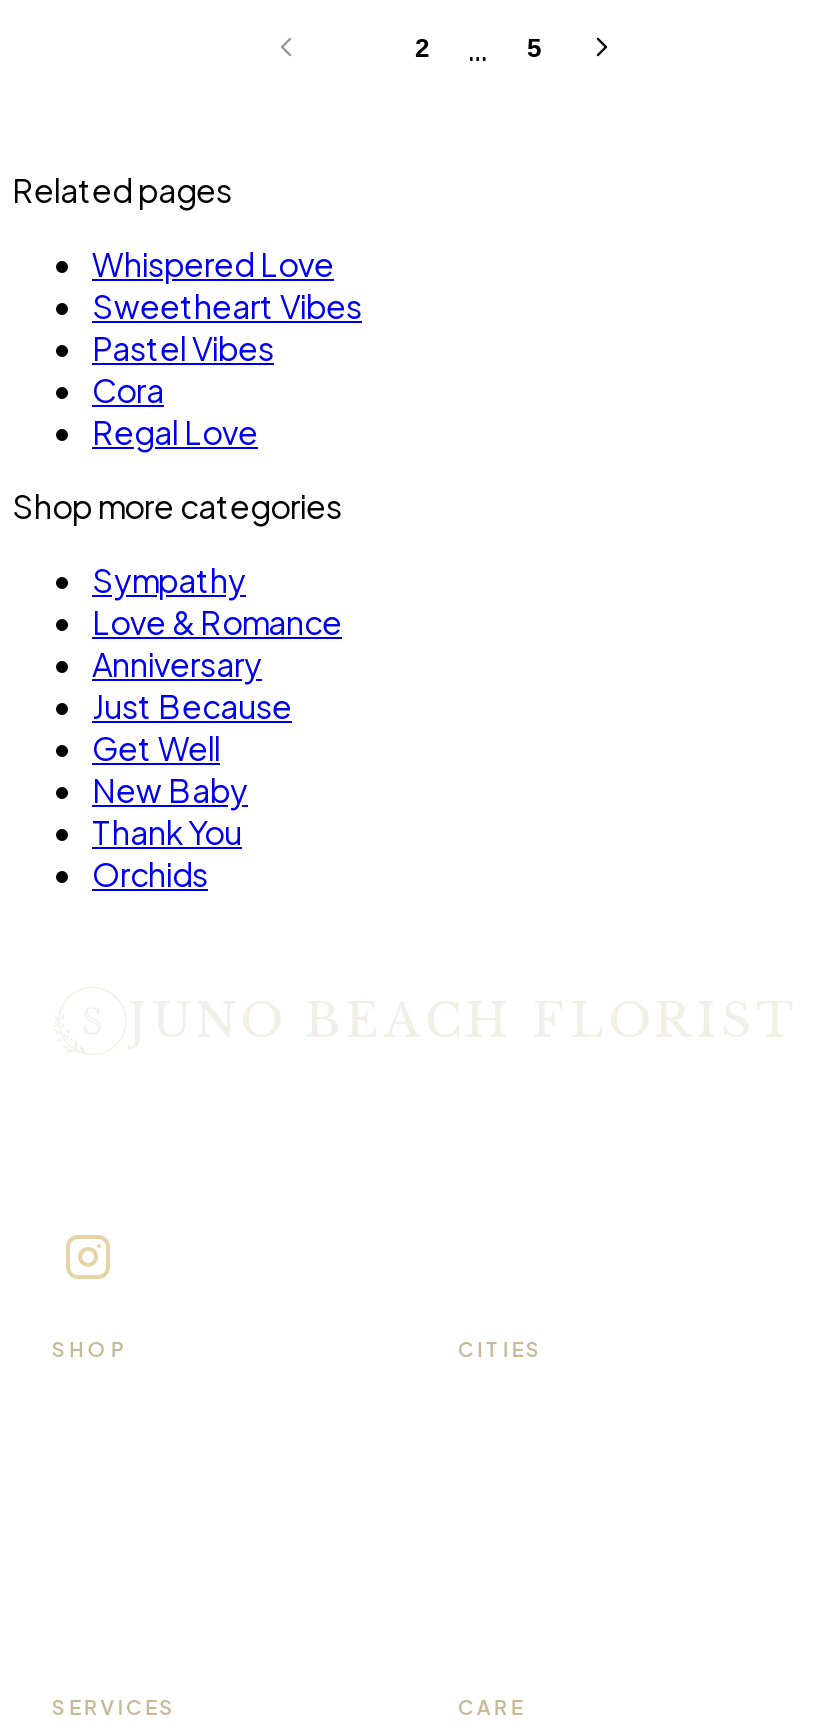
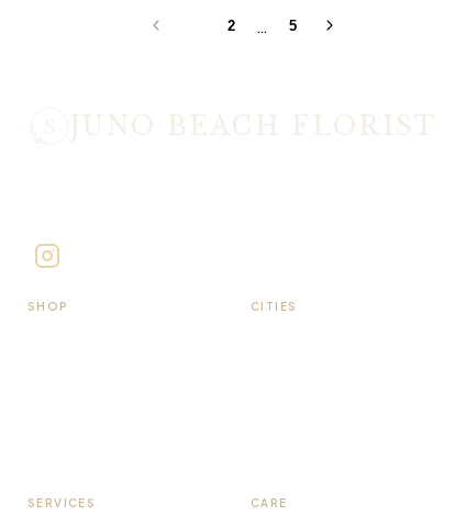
[12,169,362,895] Related pages | Whispered Love | Sweetheart Vibes | Pastel Vibes | Cora | Regal Love | Shop more categories | Sympathy | Love & Romance | Anniversary | Just Because | Get Well | New Baby | Thank You | Orchids -> none

